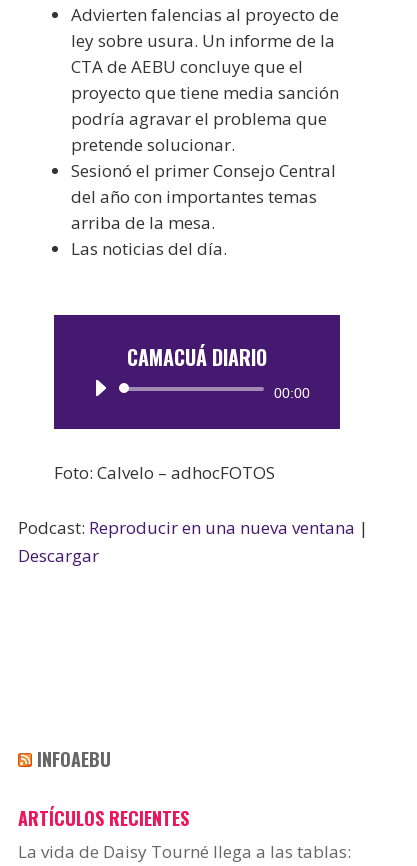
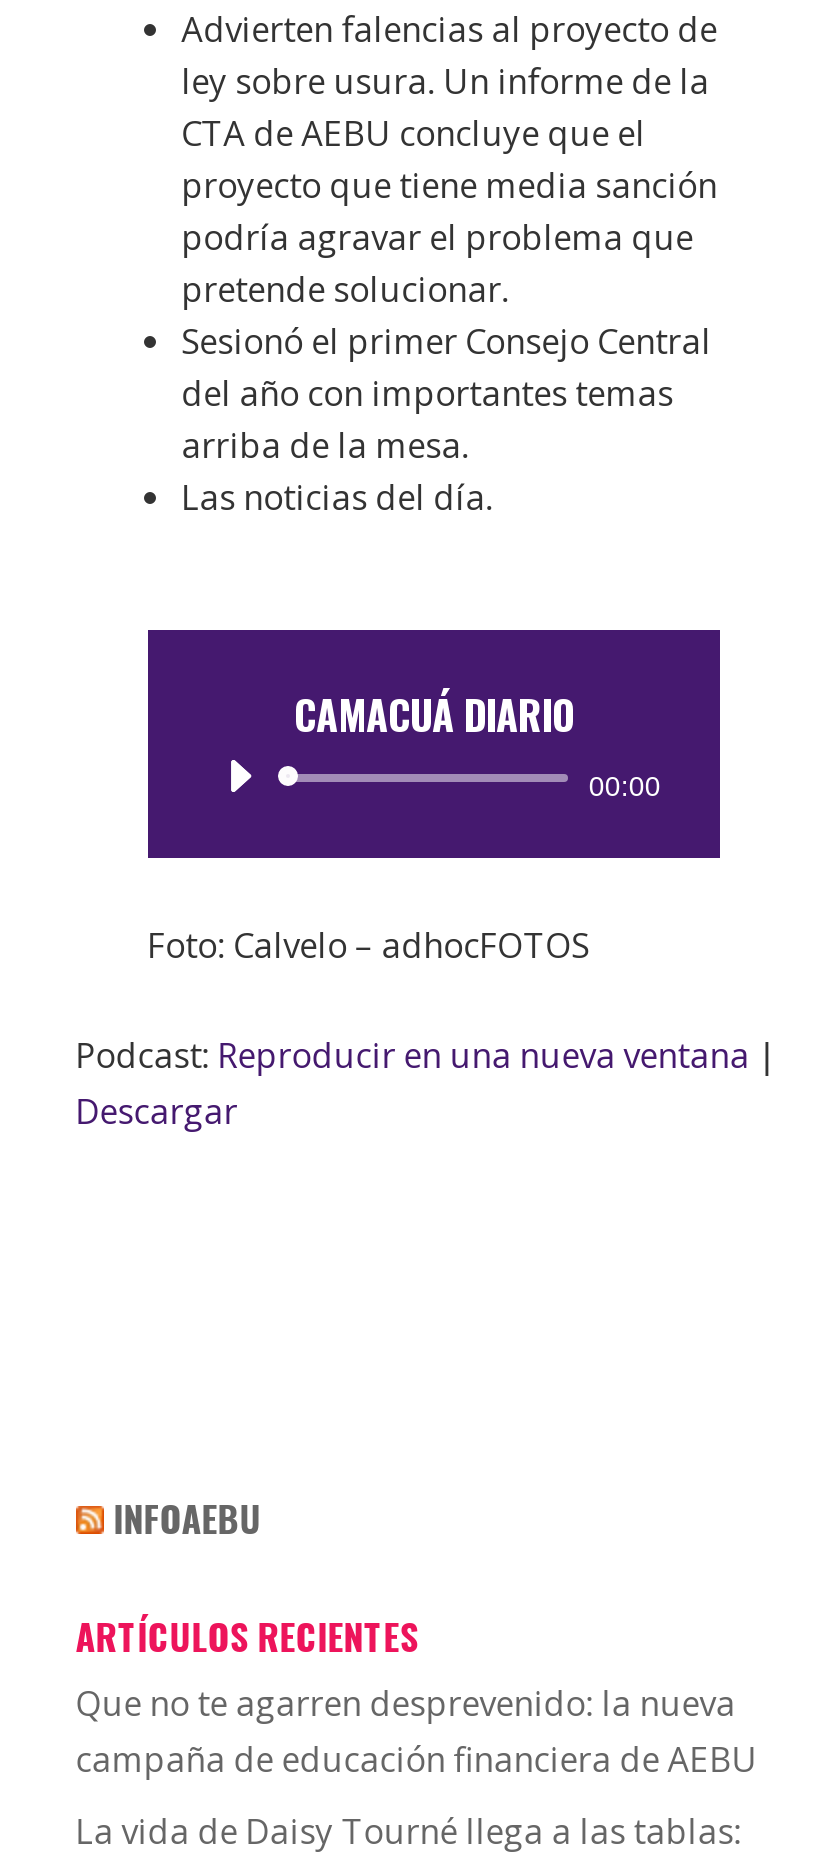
none -> [76,1680,758,1782] Que no te agarren desprevenido: la nueva | campaña de educación financiera de AEBU

